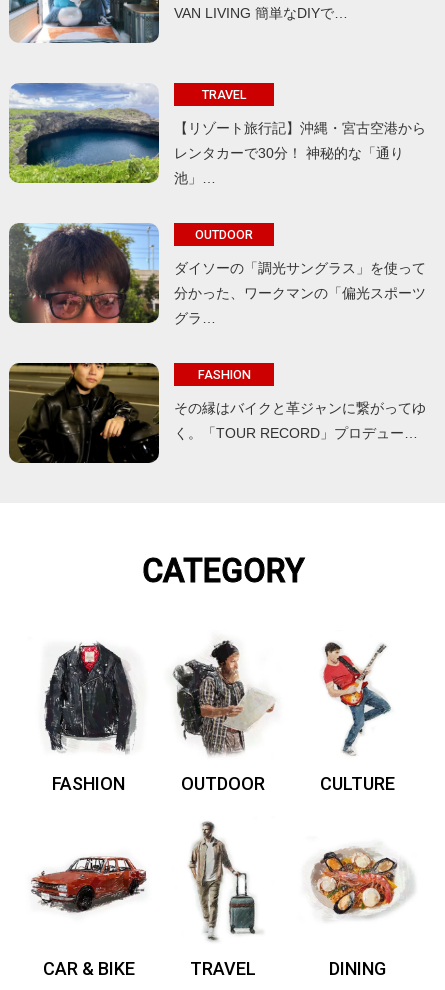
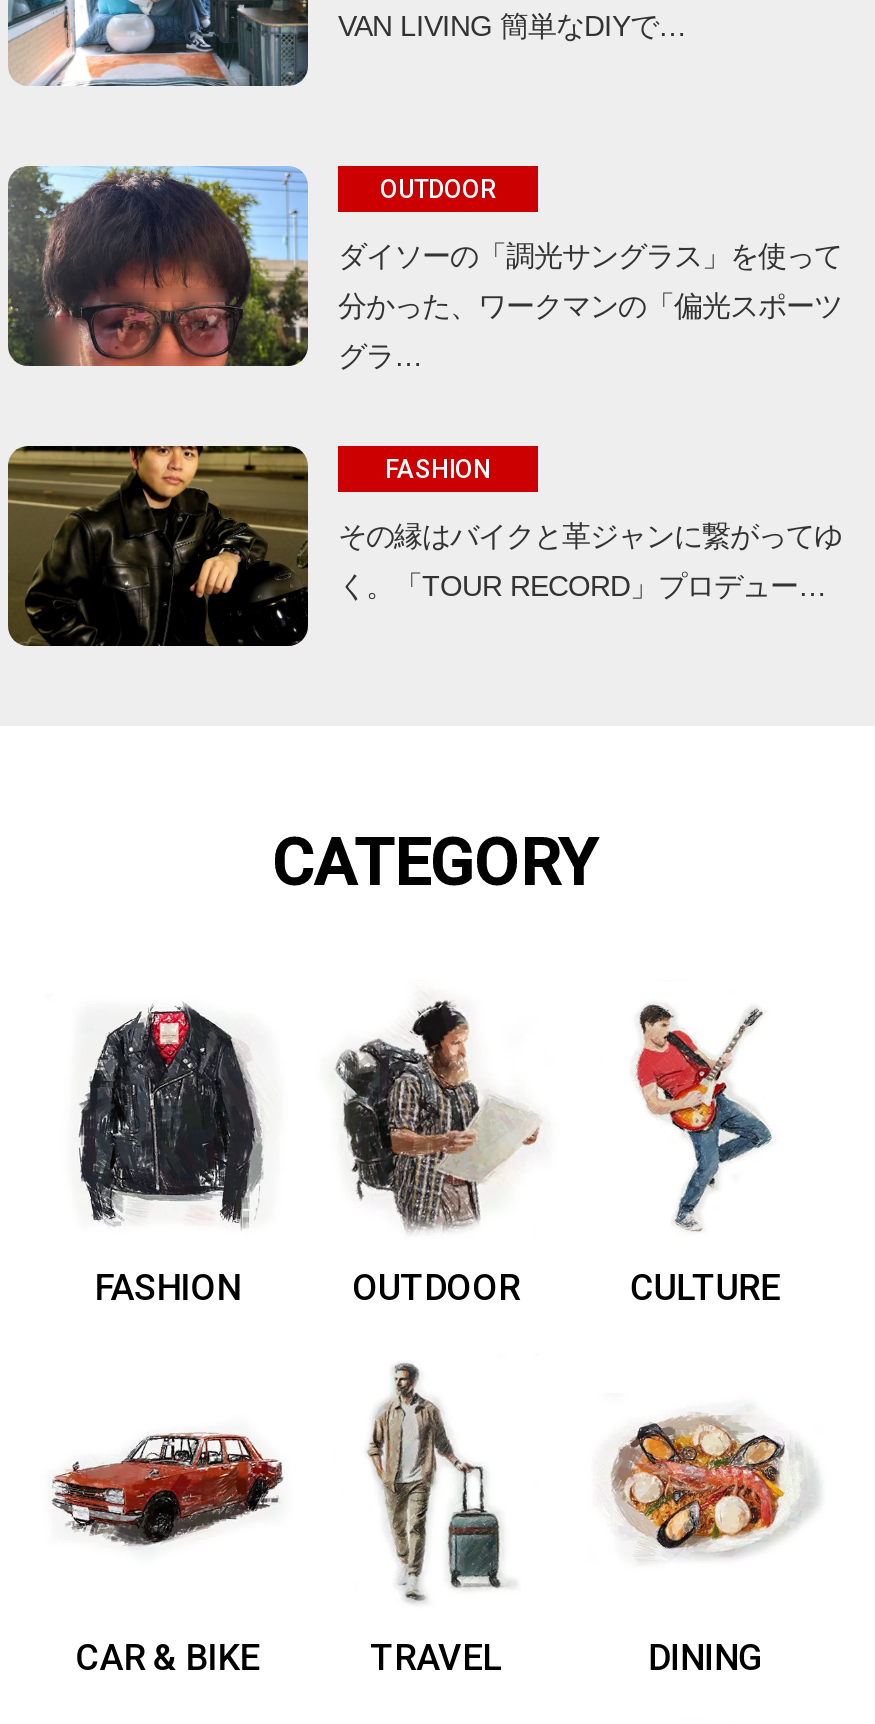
[9,82,426,186] [image] | TRAVEL | 【リゾート旅行記】沖縄・宮古空港から | レンタカーで30分！ 神秘的な「通り | 池」… -> none

